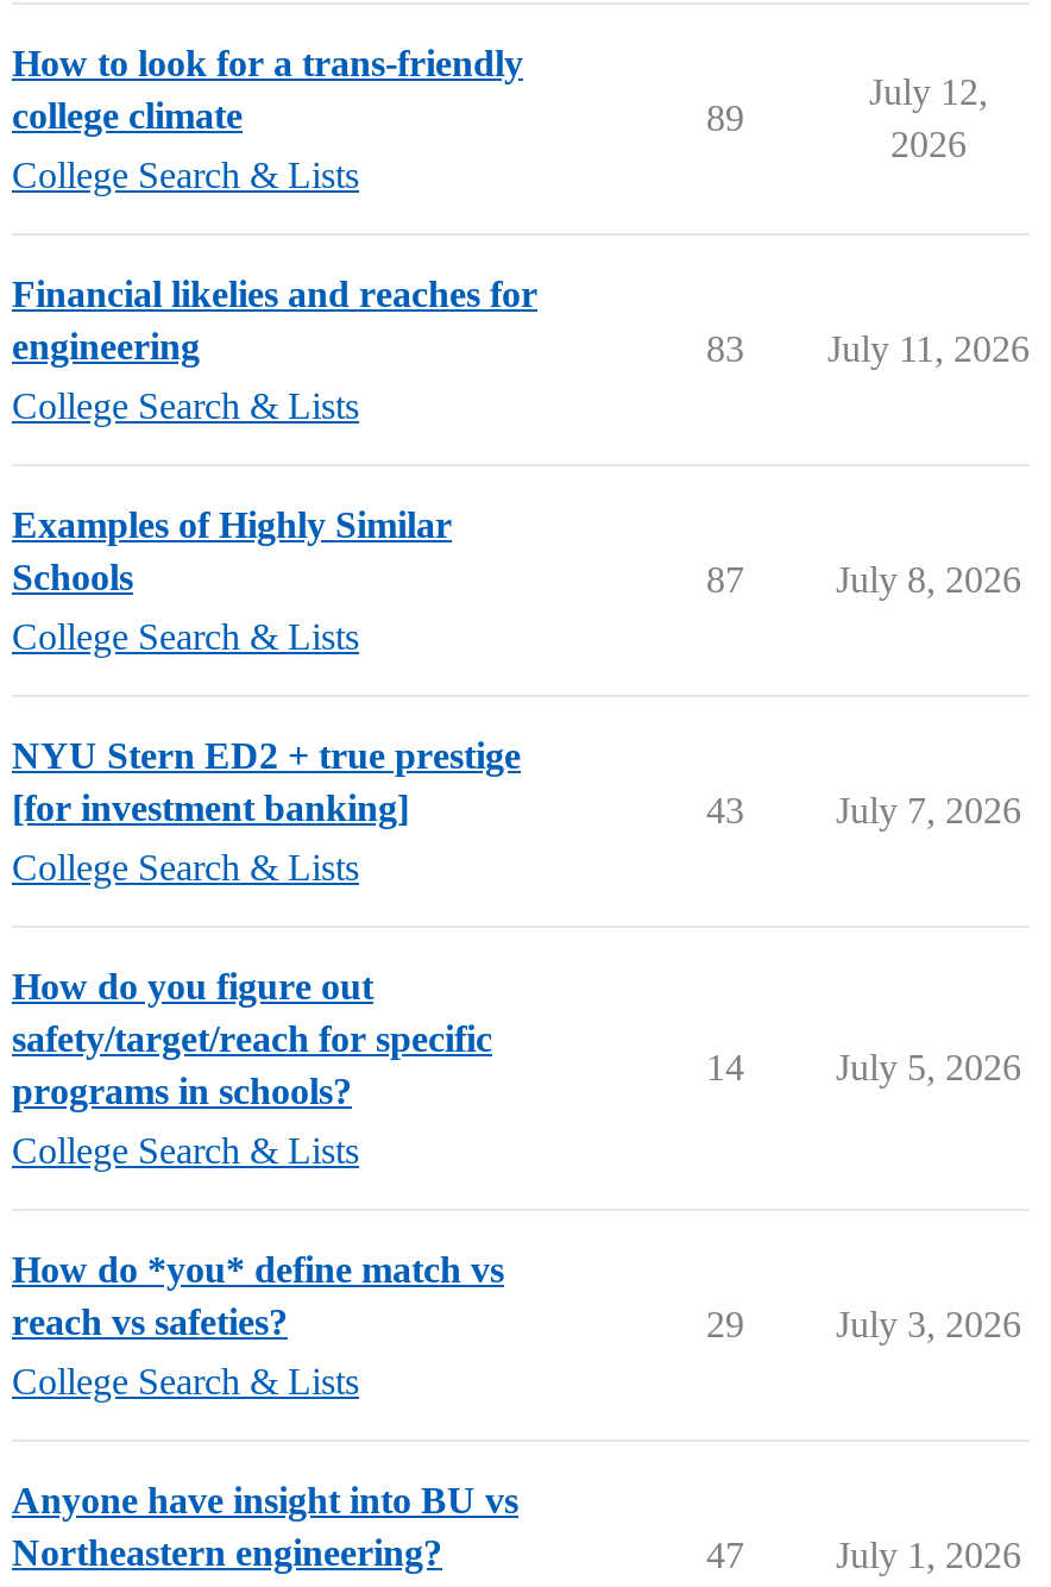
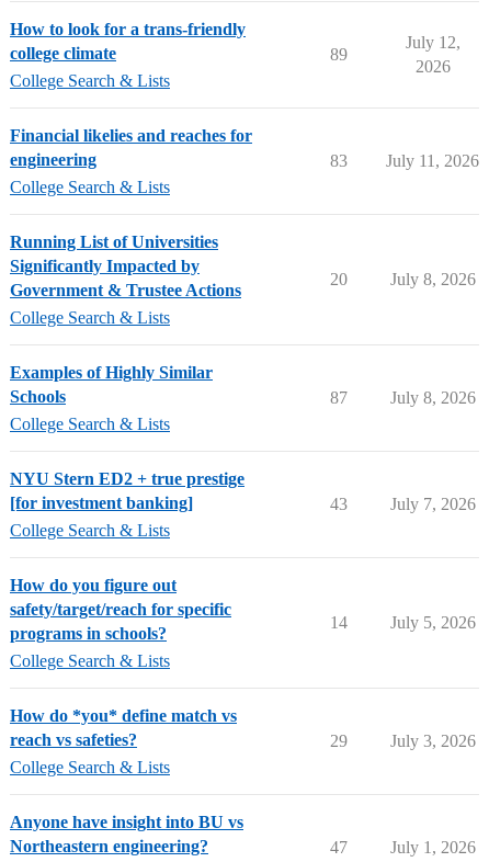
none -> [10,232,241,327] Running List of Universities | Significantly Impacted by | Government & Trustee Actions | College Search & Lists
none -> [330,270,475,288] 20 | July 8, 2026

